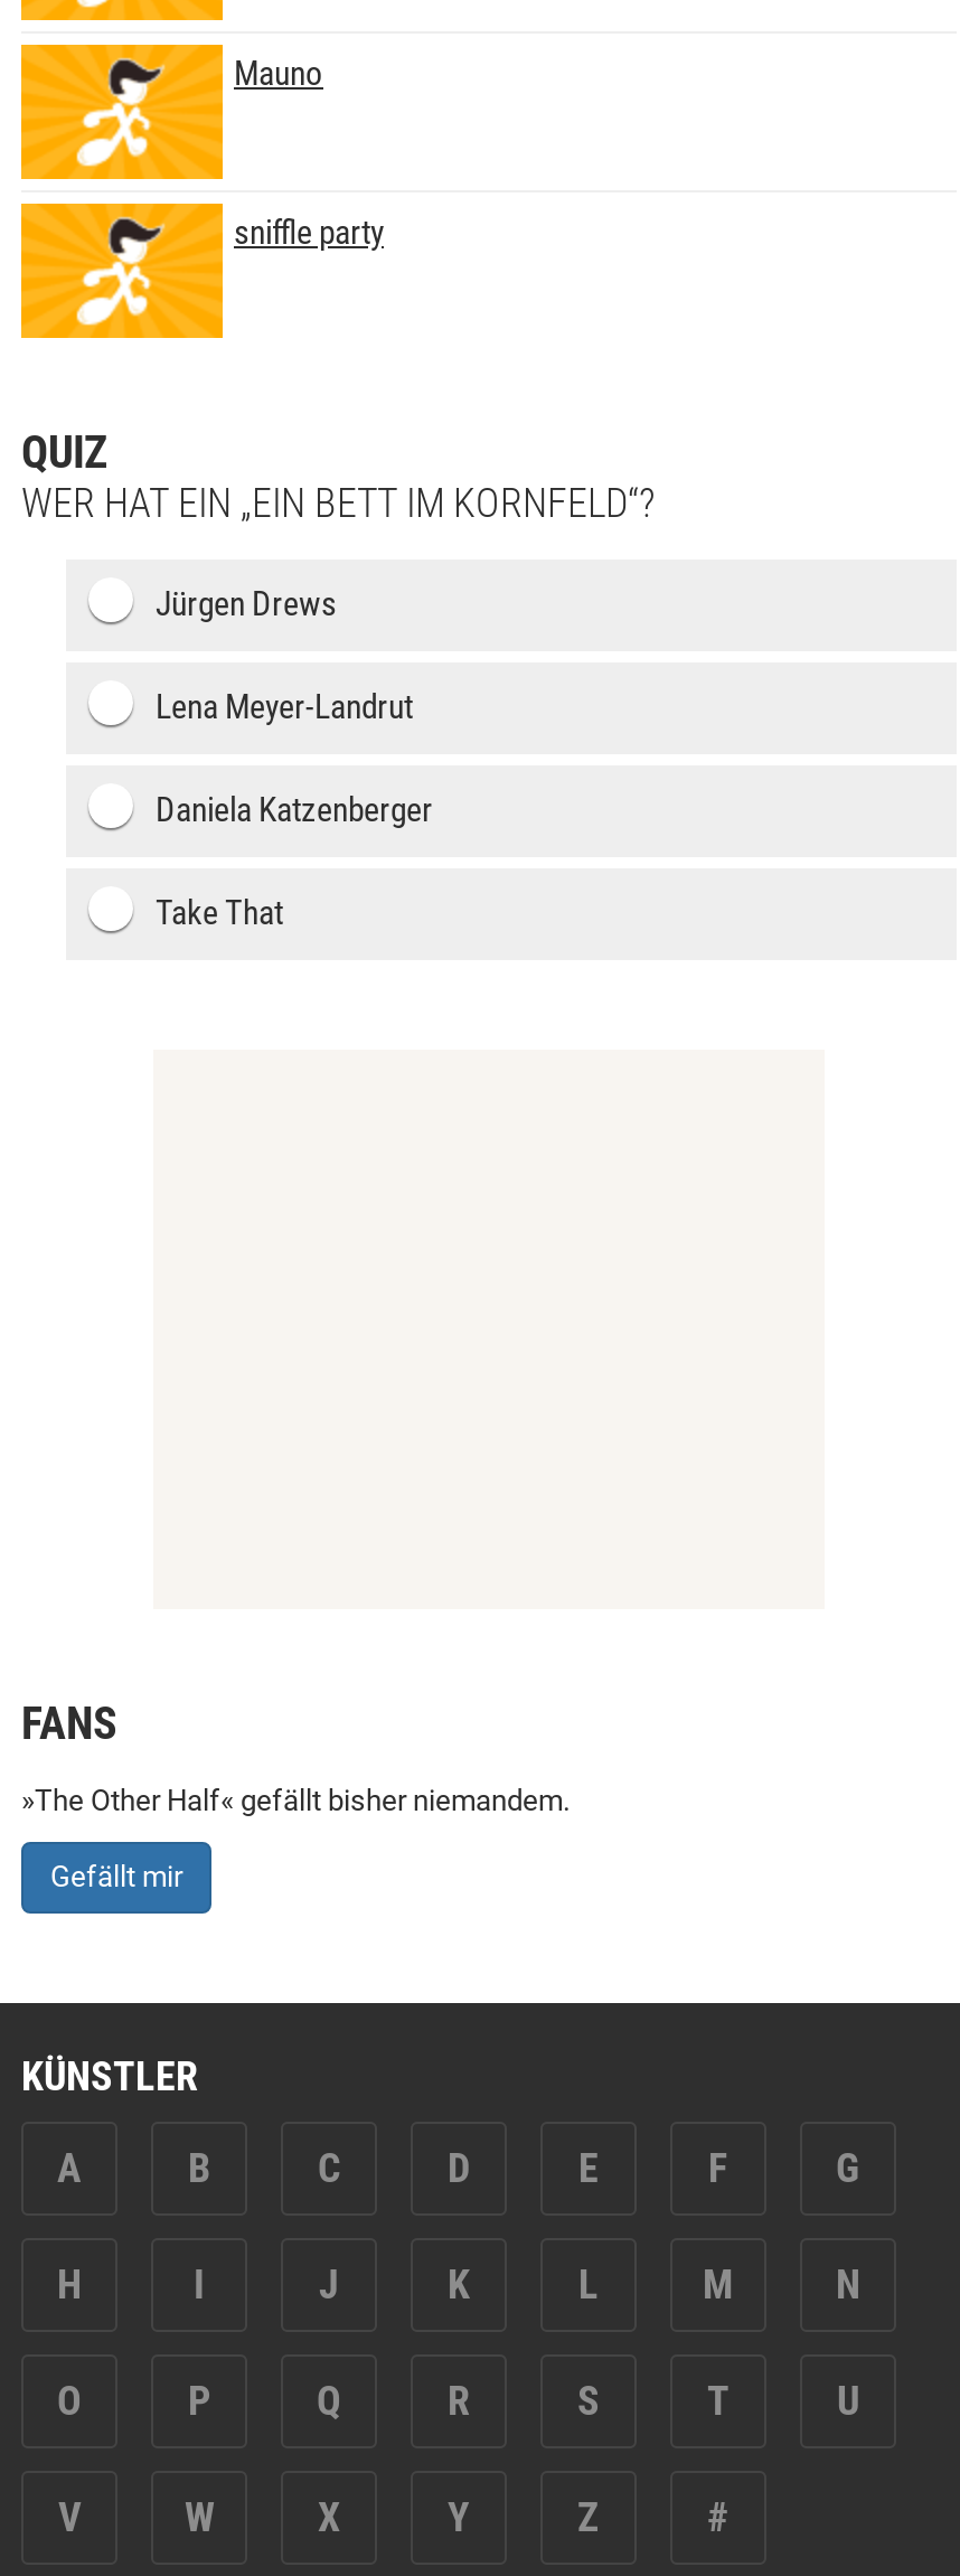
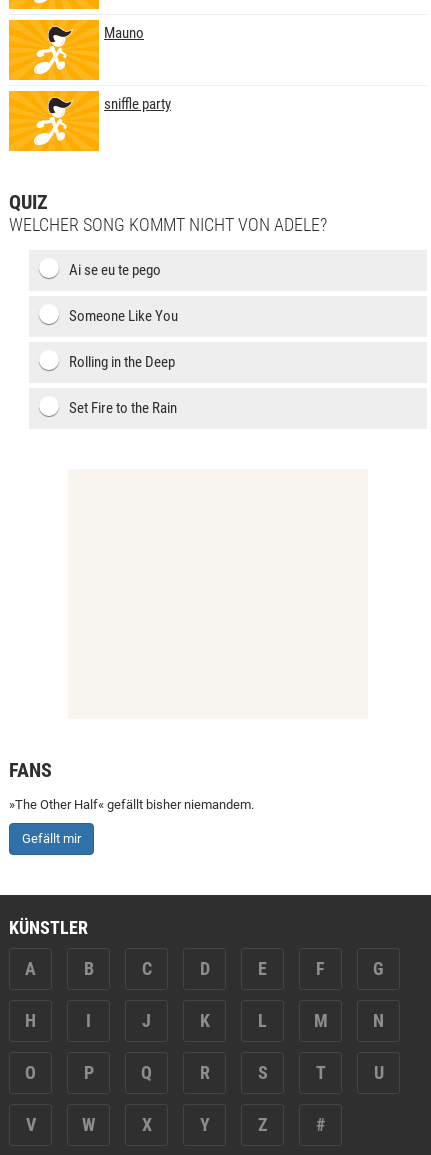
[21,479,655,526] WER HAT EIN „EIN BETT IM KORNFELD“? -> [9,214,327,235] WELCHER SONG KOMMT NICHT VON ADELE?
[156,584,337,624] Jürgen Drews -> [69,261,161,279] Ai se eu te pego
[156,687,413,727] Lena Meyer-Landrut -> [69,307,178,325] Someone Like You
[156,790,433,830] Daniela Katzenberger -> [69,353,175,371] Rolling in the Deep
[156,893,283,933] Take That -> [69,399,177,417] Set Fire to the Rain

